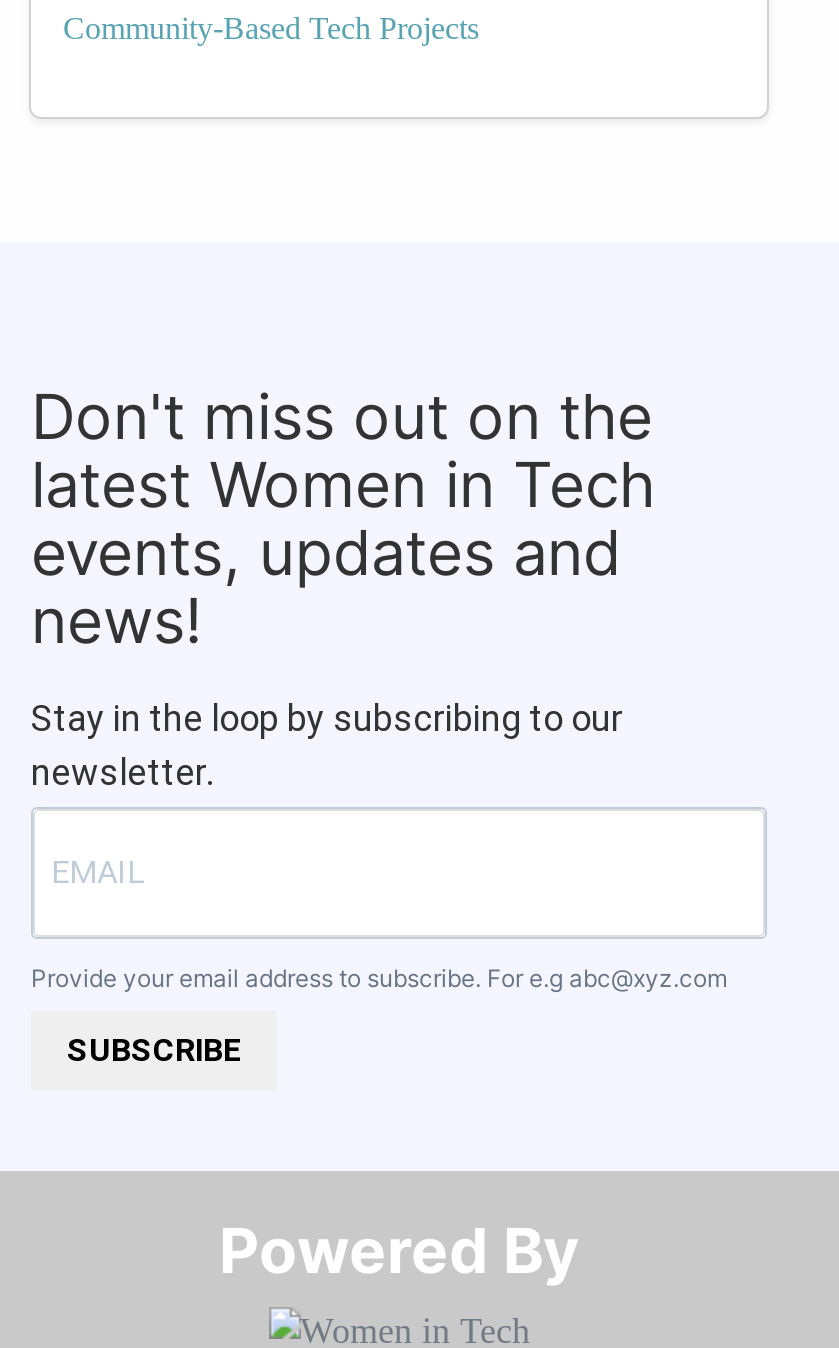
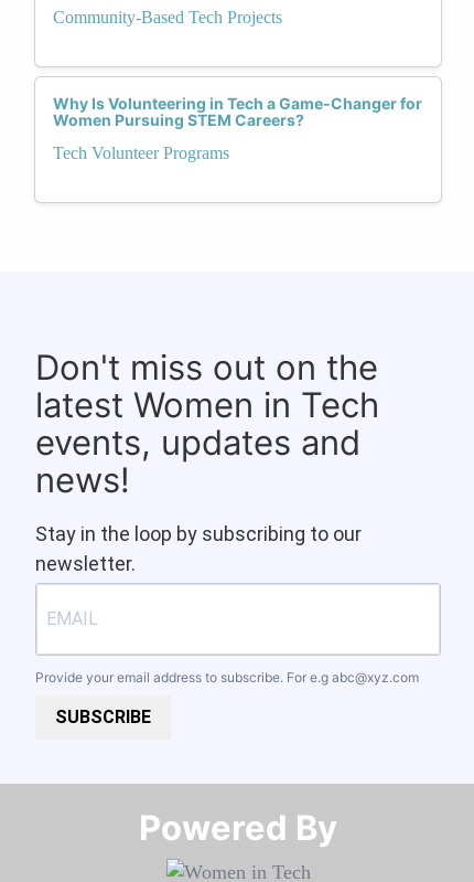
none -> [53,94,422,162] Why Is Volunteering in Tech a Game-Changer for | Women Pursuing STEM Careers? | Tech Volunteer Programs

